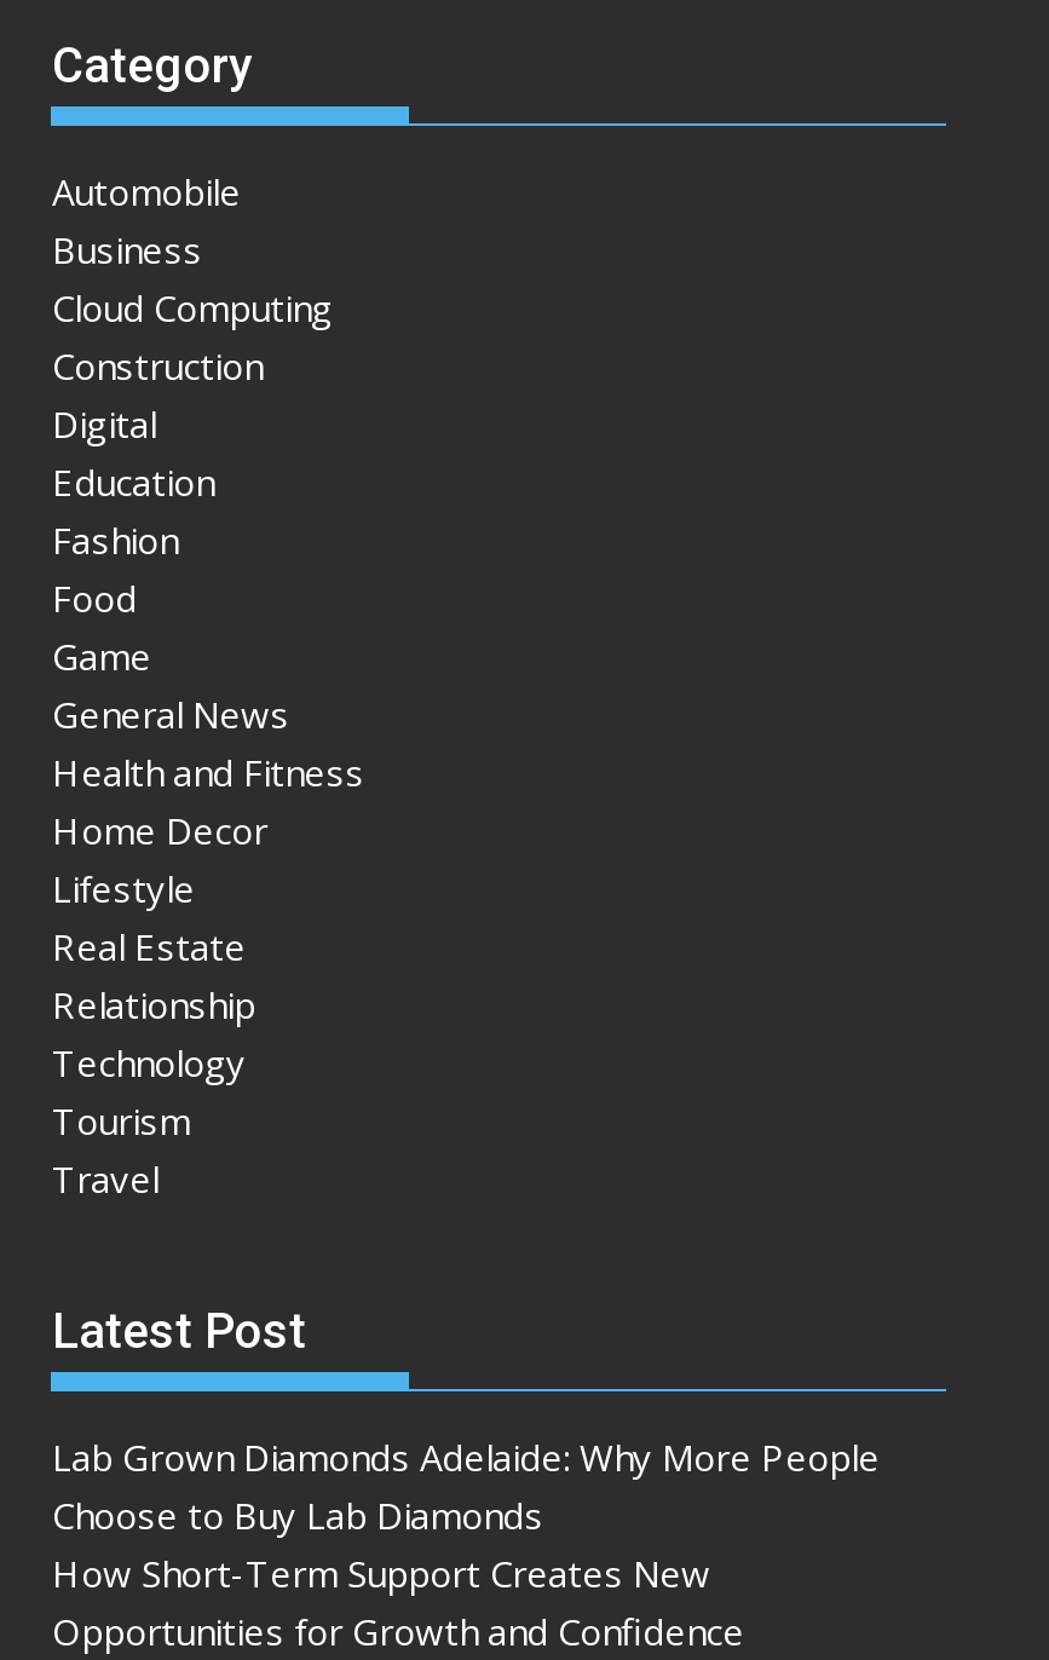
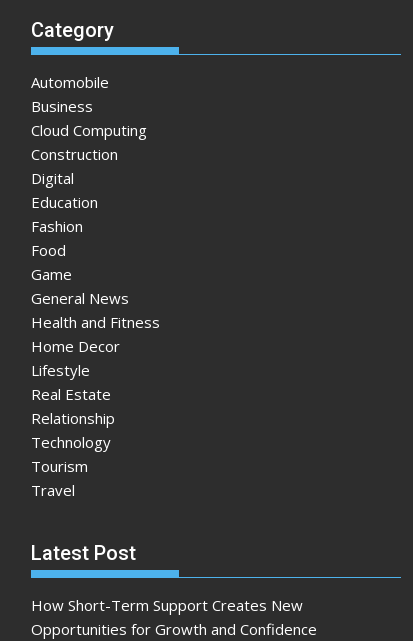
[52,1433,880,1539] Lab Grown Diamonds Adelaide: Why More People | Choose to Buy Lab Diamonds -> none

